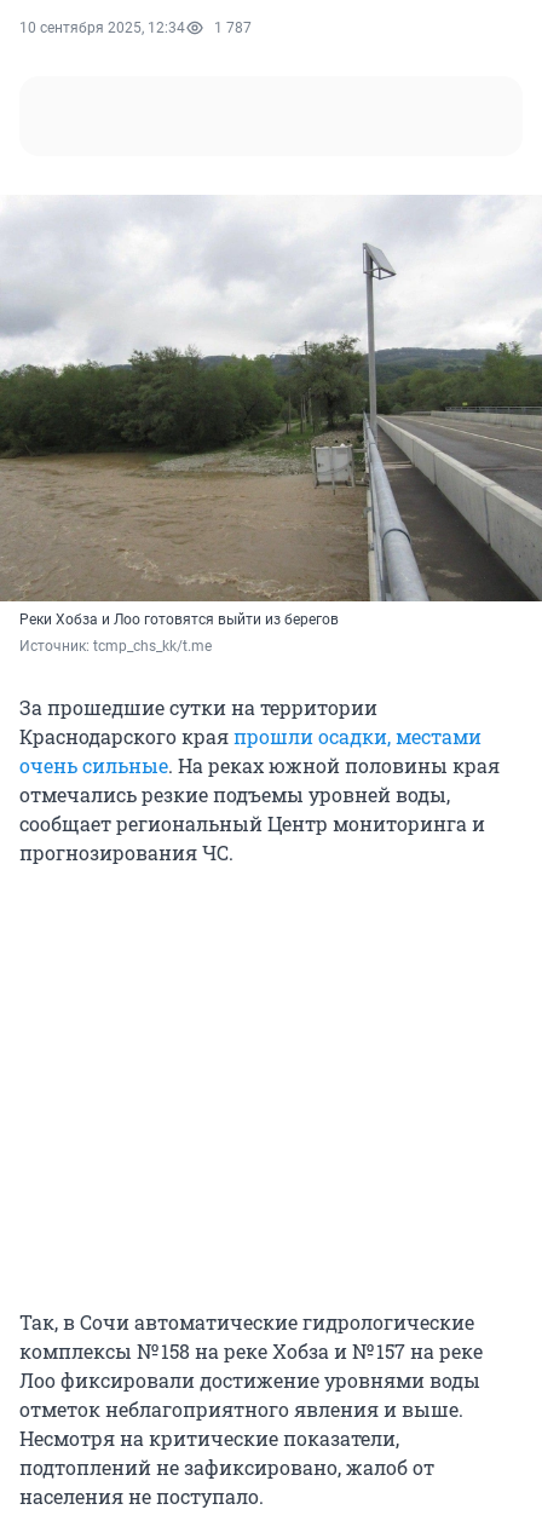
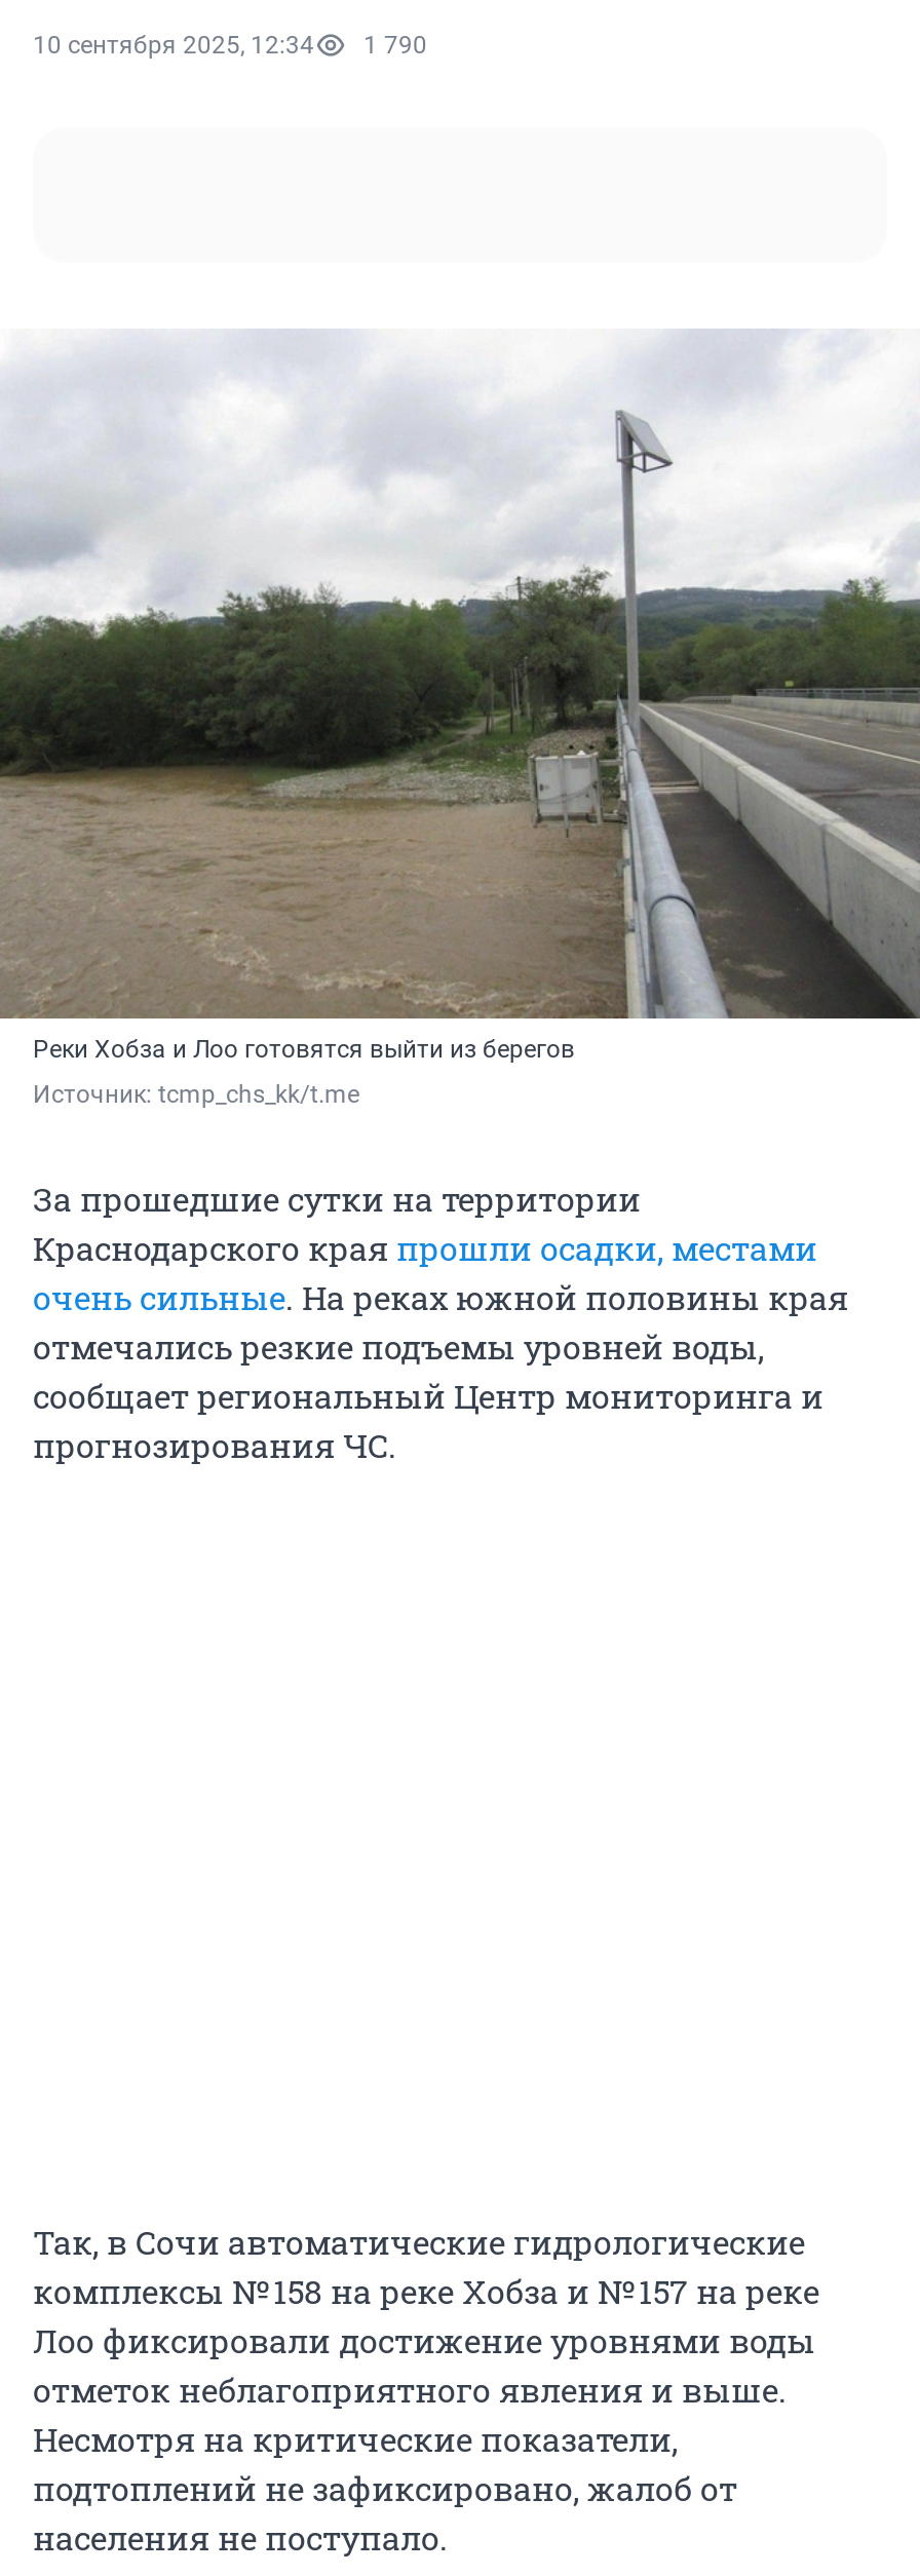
[19,19,252,36] 10 сентября 2025, 12:34 1 787 -> [33,31,427,60] 10 сентября 2025, 12:34 1 790

